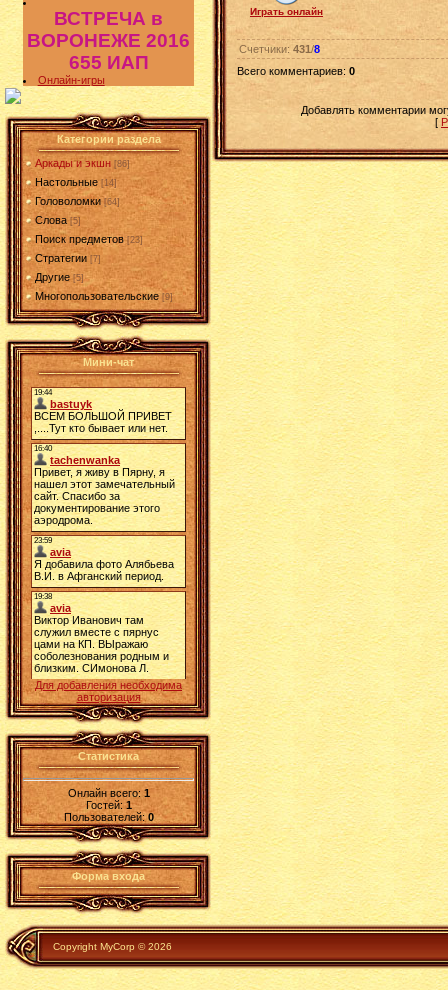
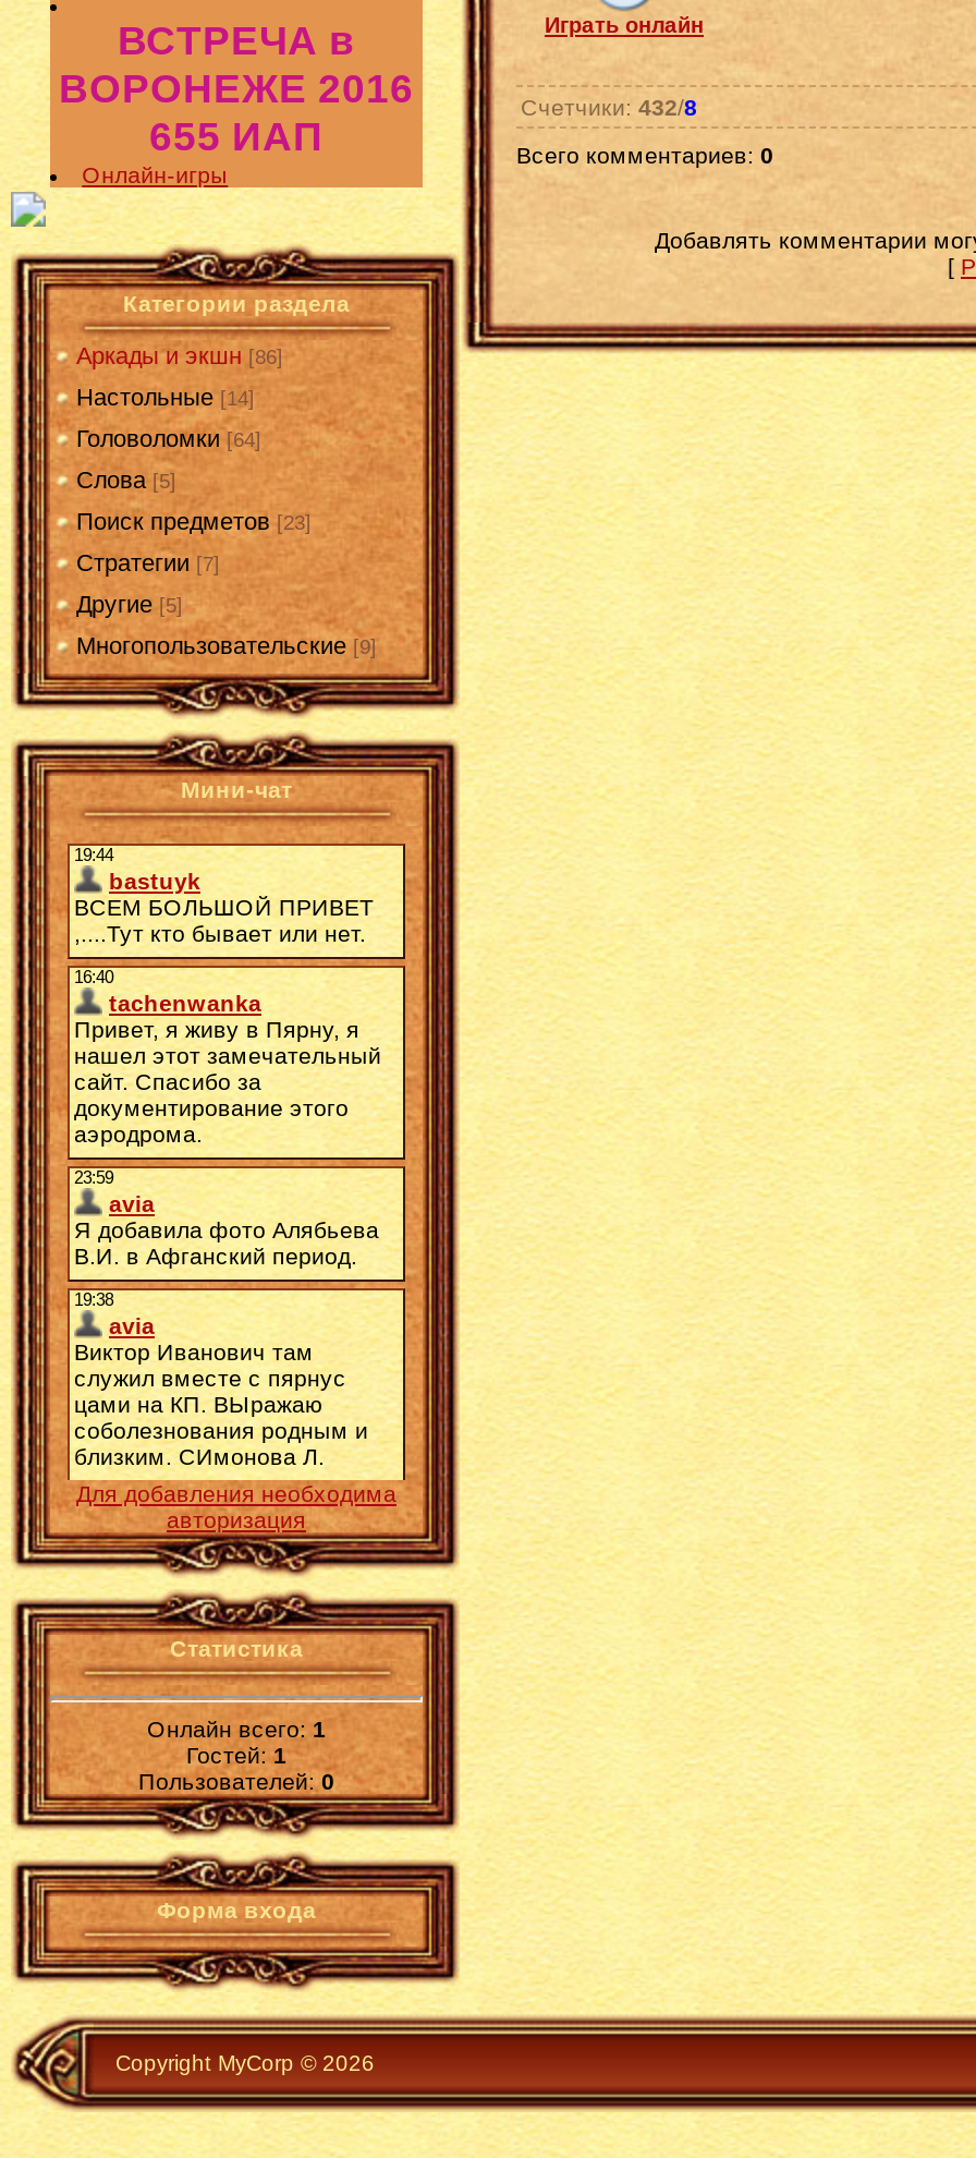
[239,43,320,55] Счетчики: 431/8 -> [521,94,697,121] Счетчики: 432/8

